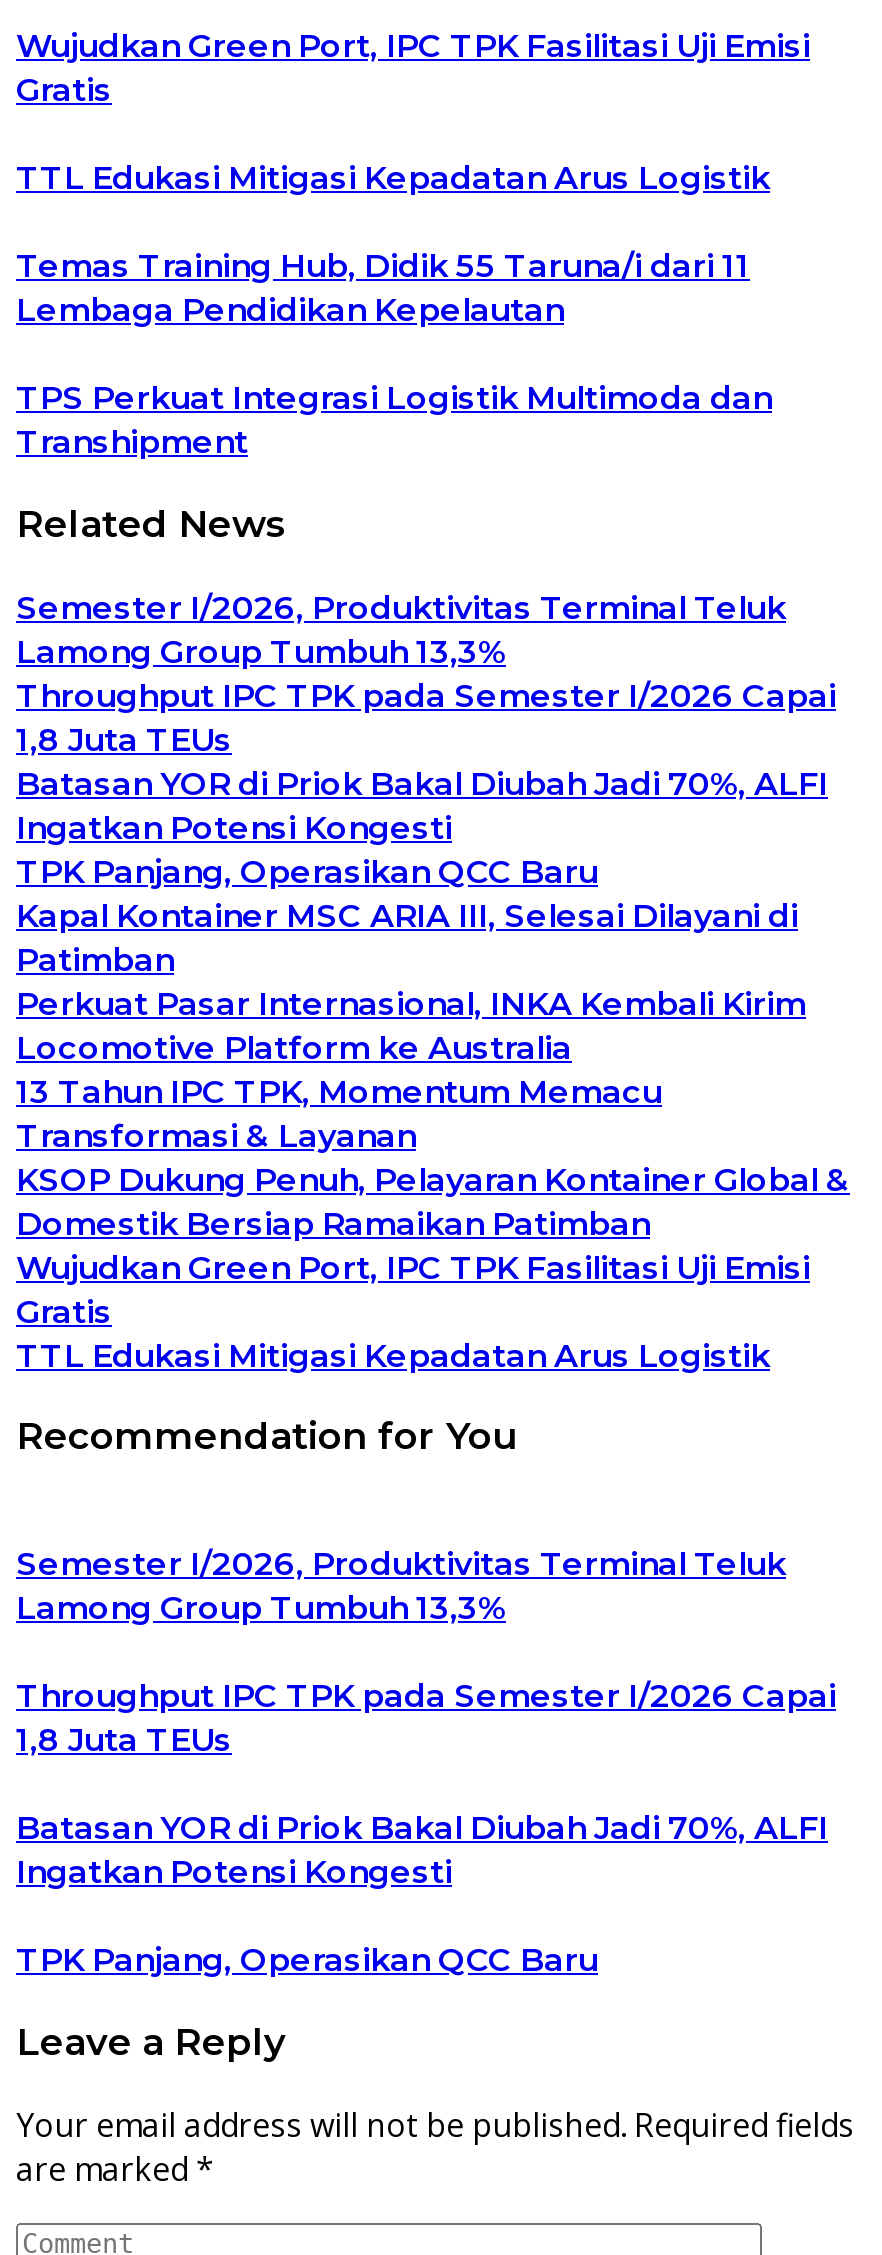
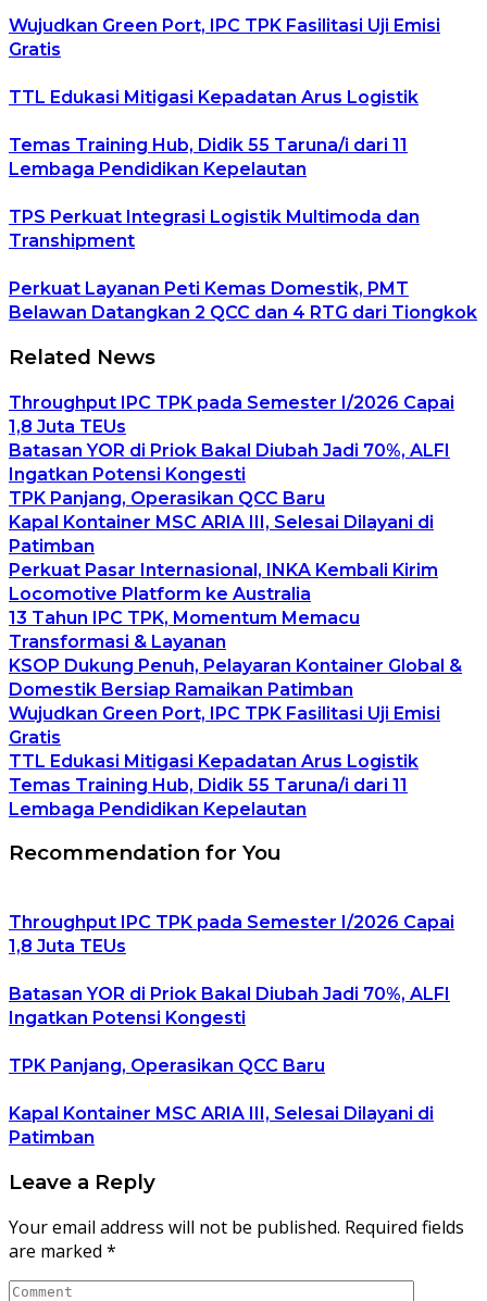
none -> [9,278,477,323] Perkuat Layanan Peti Kemas Domestik, PMT | Belawan Datangkan 2 QCC dan 4 RTG dari Tiongkok
[16,588,786,670] Semester I/2026, Produktivitas Terminal Teluk | Lamong Group Tumbuh 13,3% -> none
none -> [9,775,408,819] Temas Training Hub, Didik 55 Taruna/i dari 11 | Lembaga Pendidikan Kepelautan
[16,1545,786,1627] Semester I/2026, Produktivitas Terminal Teluk | Lamong Group Tumbuh 13,3% -> none
none -> [9,1103,434,1148] Kapal Kontainer MSC ARIA III, Selesai Dilayani di | Patimban

